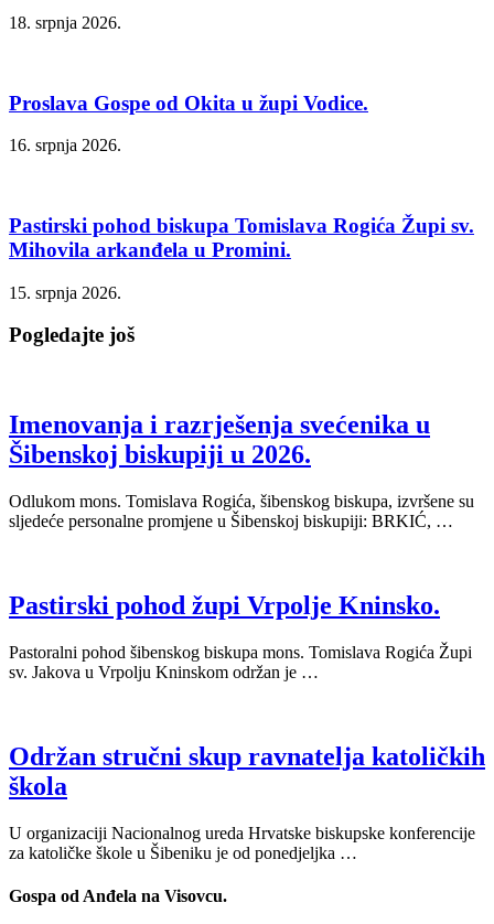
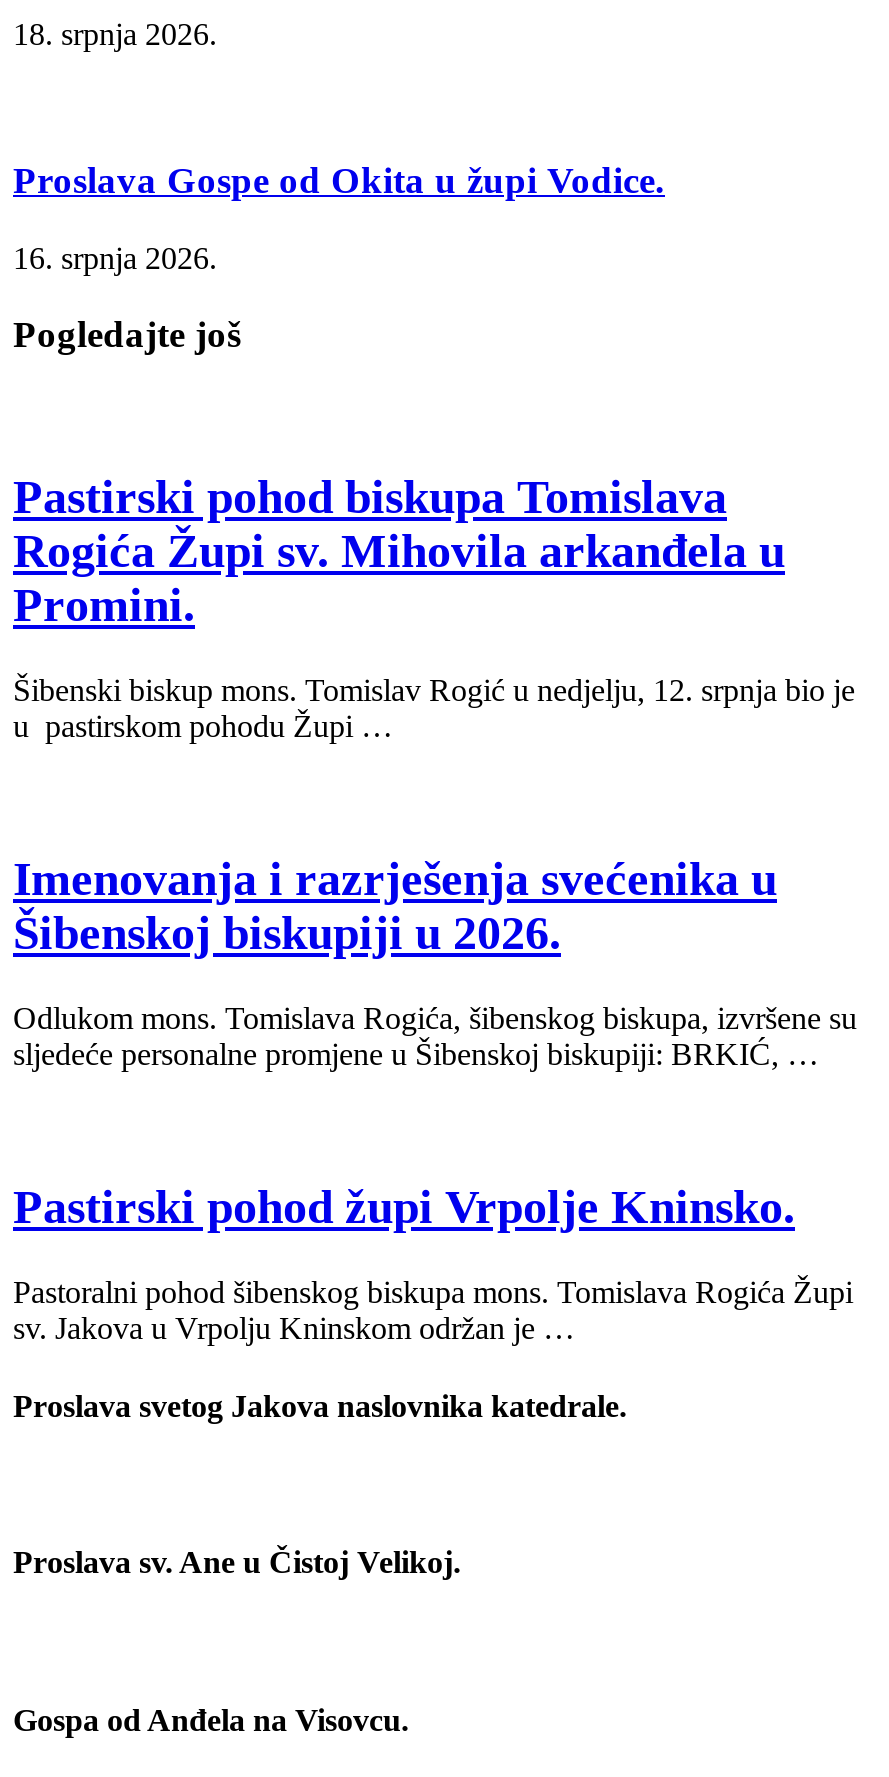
[9,214,474,302] Pastirski pohod biskupa Tomislava Rogića Župi sv. | Mihovila arkanđela u Promini. | 15. srpnja 2026. -> none
moved [9,324,135,347] -> [13,314,241,356]: Pogledajte još
none -> [13,471,855,743] Pastirski pohod biskupa Tomislava | Rogića Župi sv. Mihovila arkanđela u | Promini. | Šibenski biskup mons. Tomislav Rogić u nedjelju, 12. srpnja bio je | u pastirskom pohodu Župi …
[9,742,485,800] Održan stručni skup ravnatelja katoličkih | škola -> [13,1389,627,1423] Proslava svetog Jakova naslovnika katedrale.
[9,823,475,862] U organizaciji Nacionalnog ureda Hrvatske biskupske konferencije | za katoličke škole u Šibeniku je od ponedjeljka … -> [13,1546,461,1580] Proslava sv. Ane u Čistoj Velikoj.

